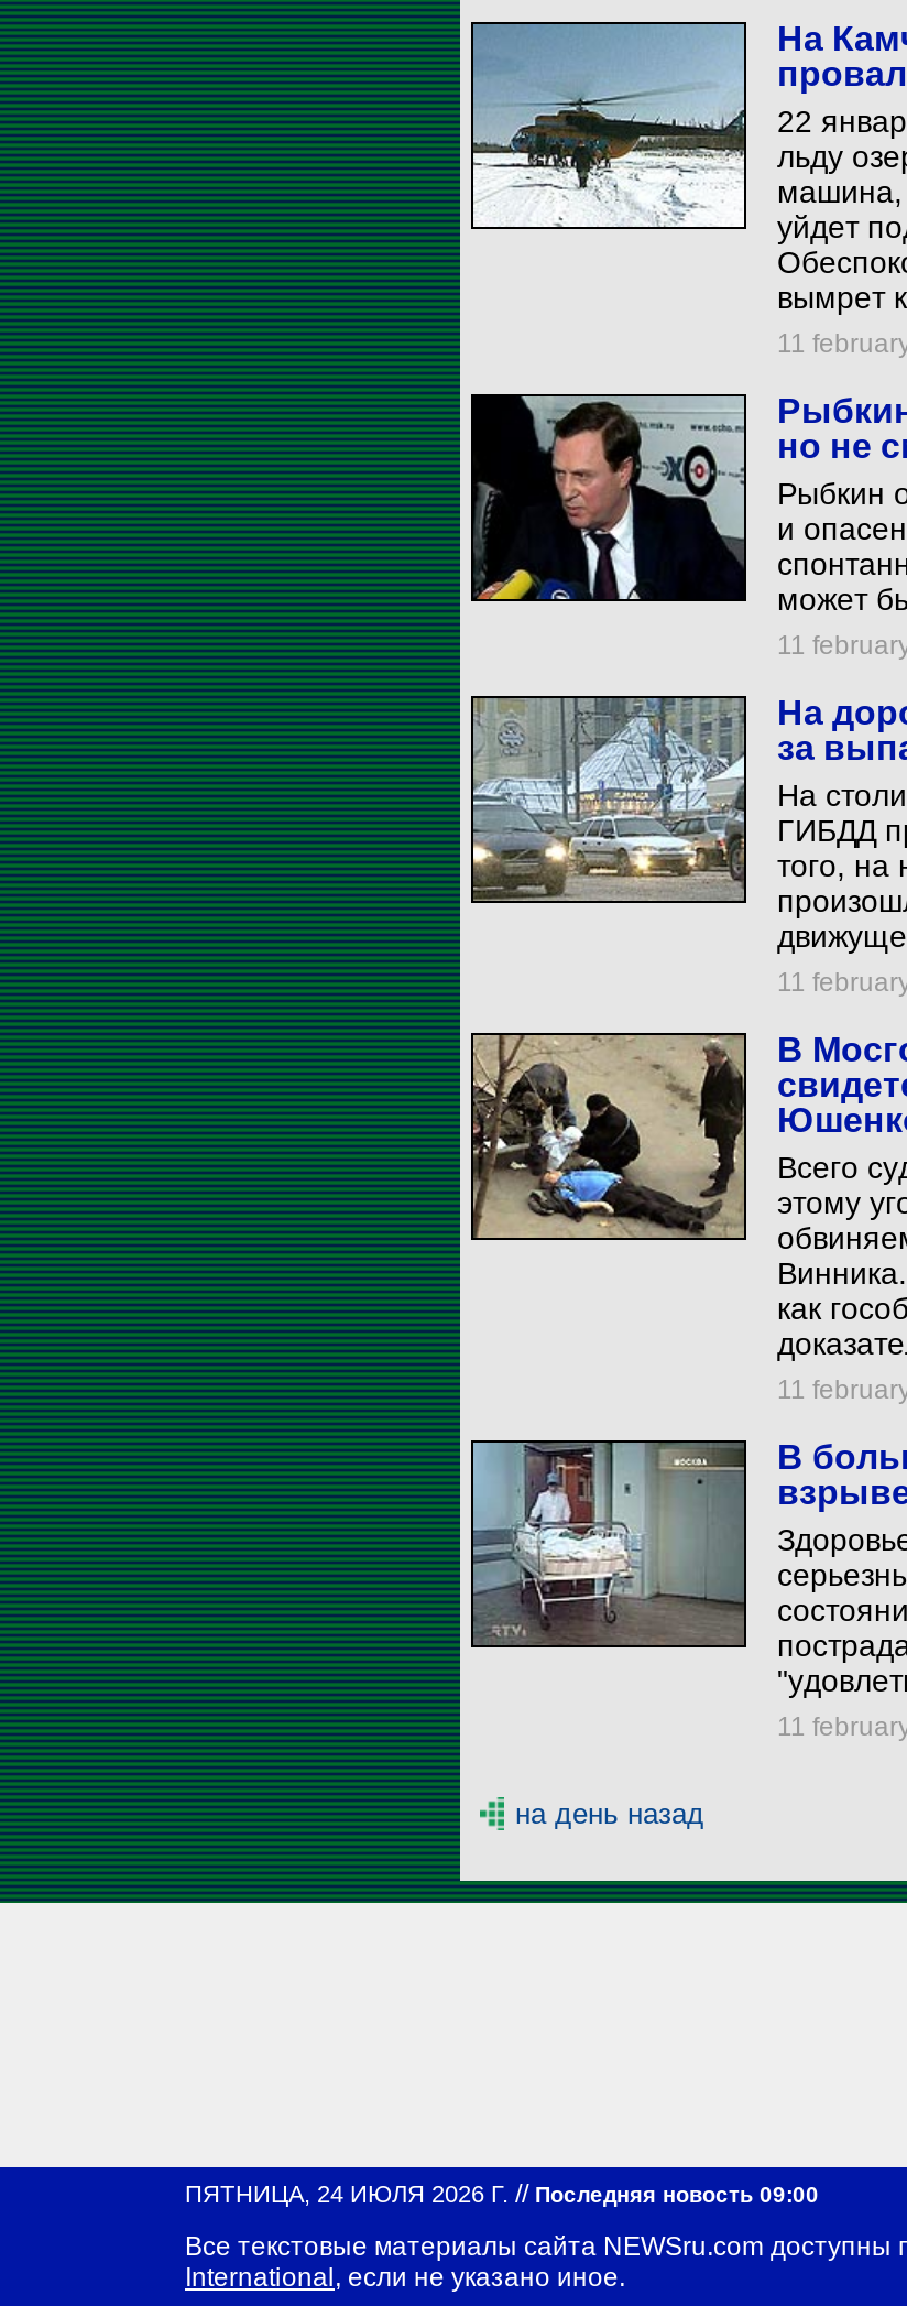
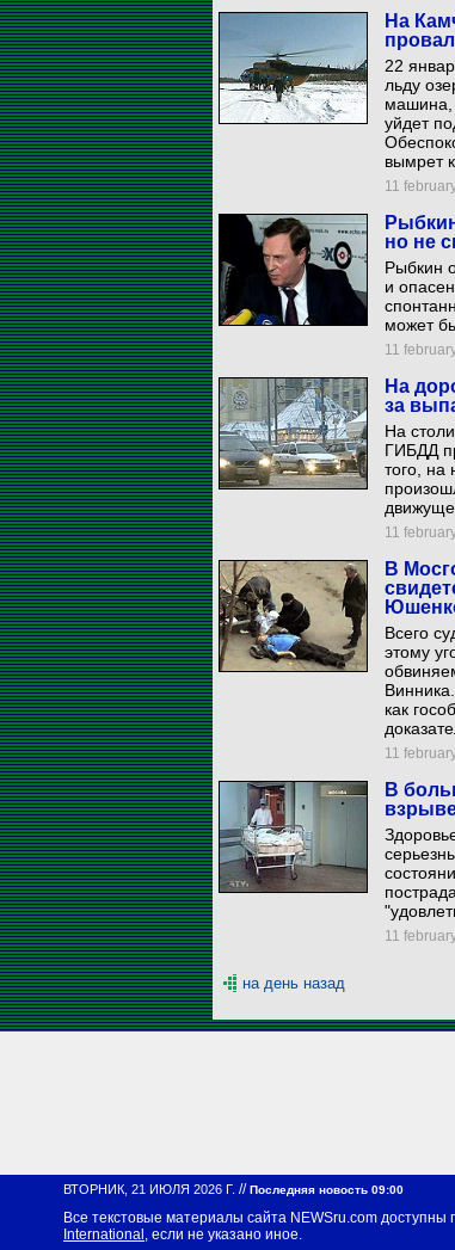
[185,2178,819,2209] ПЯТНИЦА, 24 ИЮЛЯ 2026 Г. // Последняя новость 09:00 -> [63,1181,404,1197] ВТОРНИК, 21 ИЮЛЯ 2026 Г. // Последняя новость 09:00

